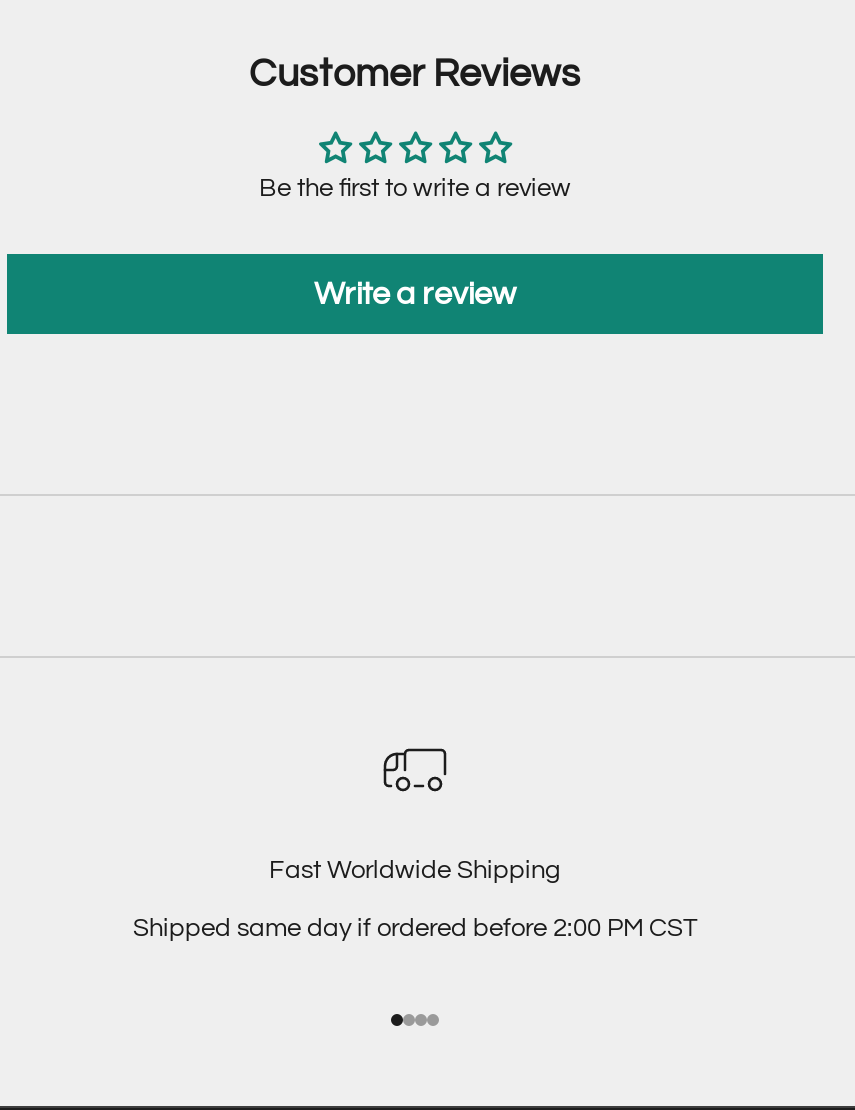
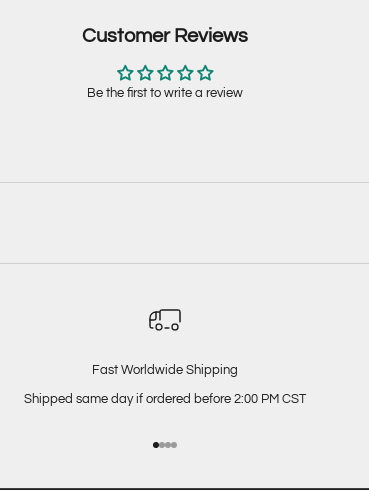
[314,279,516,311] Write a review -> none

